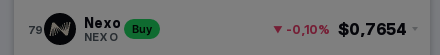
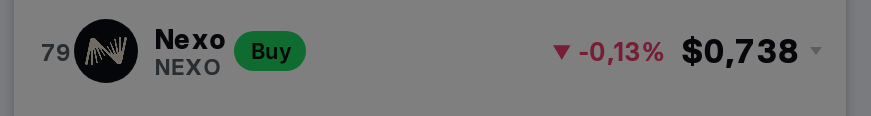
[286,21,330,38] -0,10% -> [578,34,666,68] -0,13%
[338,18,407,40] $0,7654 -> [682,29,800,73] $0,738

